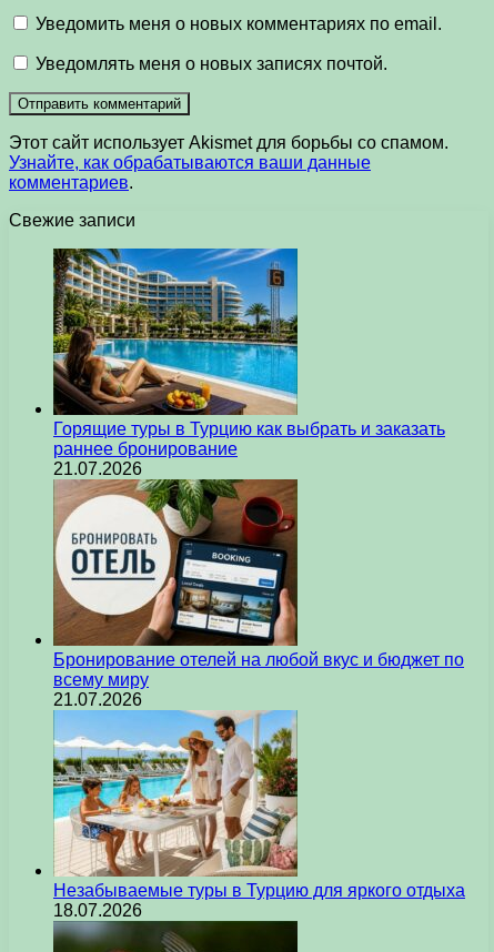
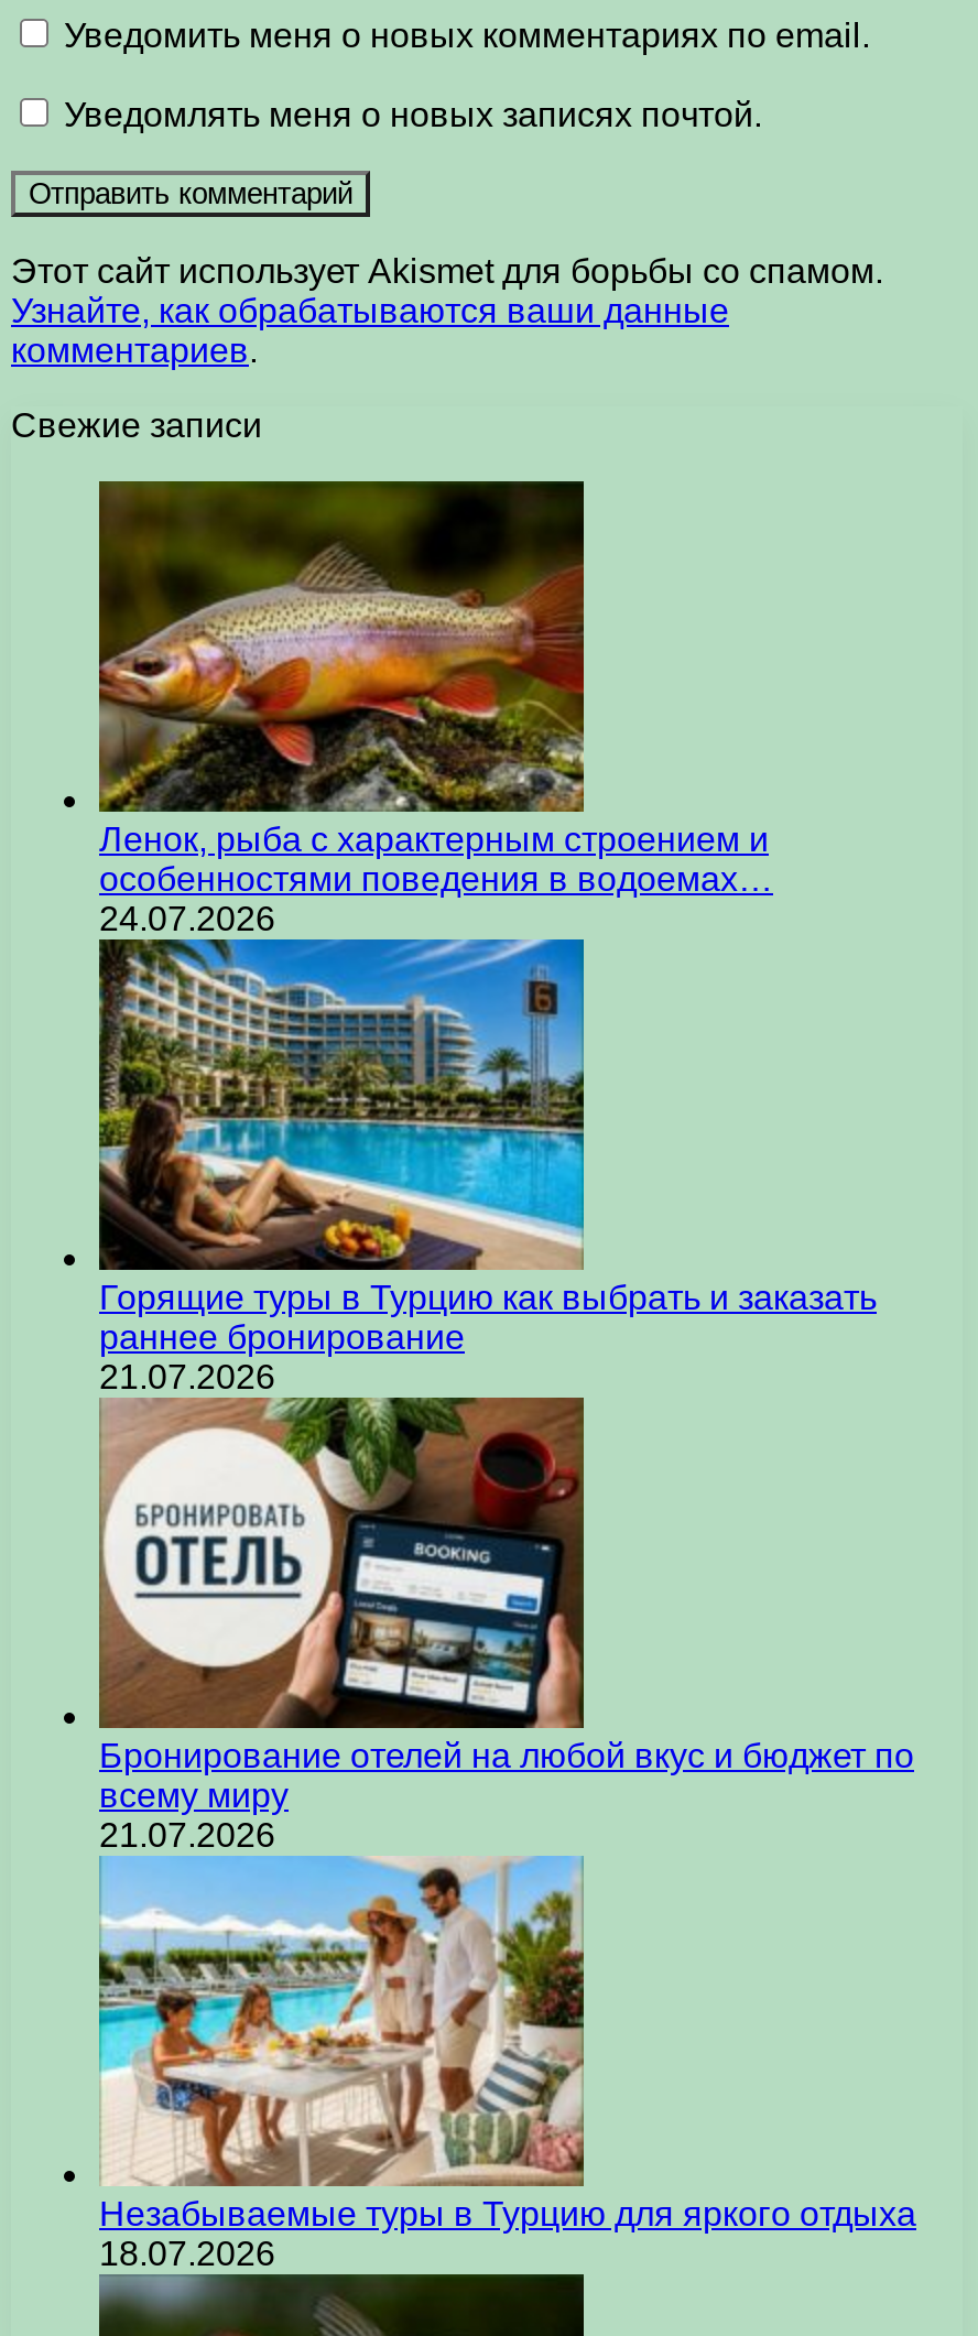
none -> [99,479,773,938] [image] | Ленок, рыба с характерным строением и | особенностями поведения в водоемах… | 24.07.2026

